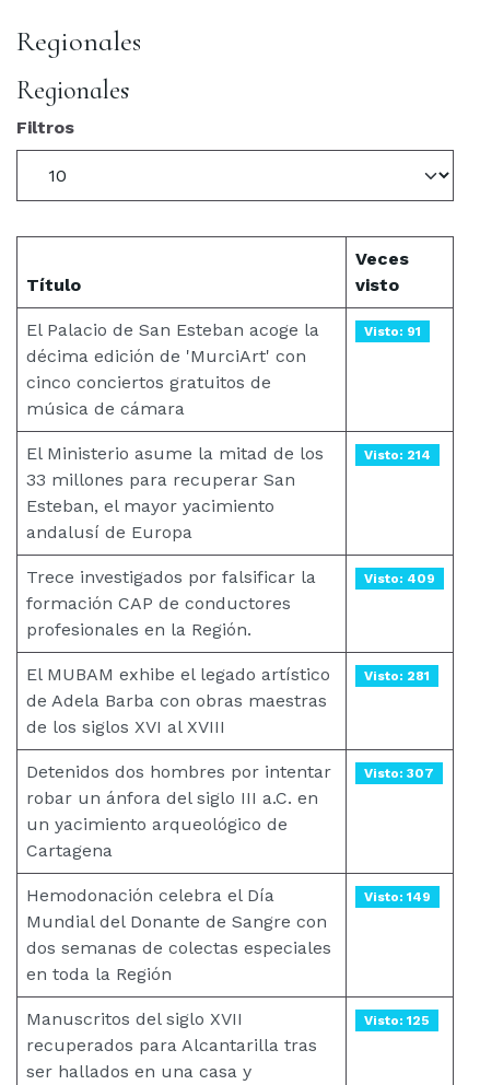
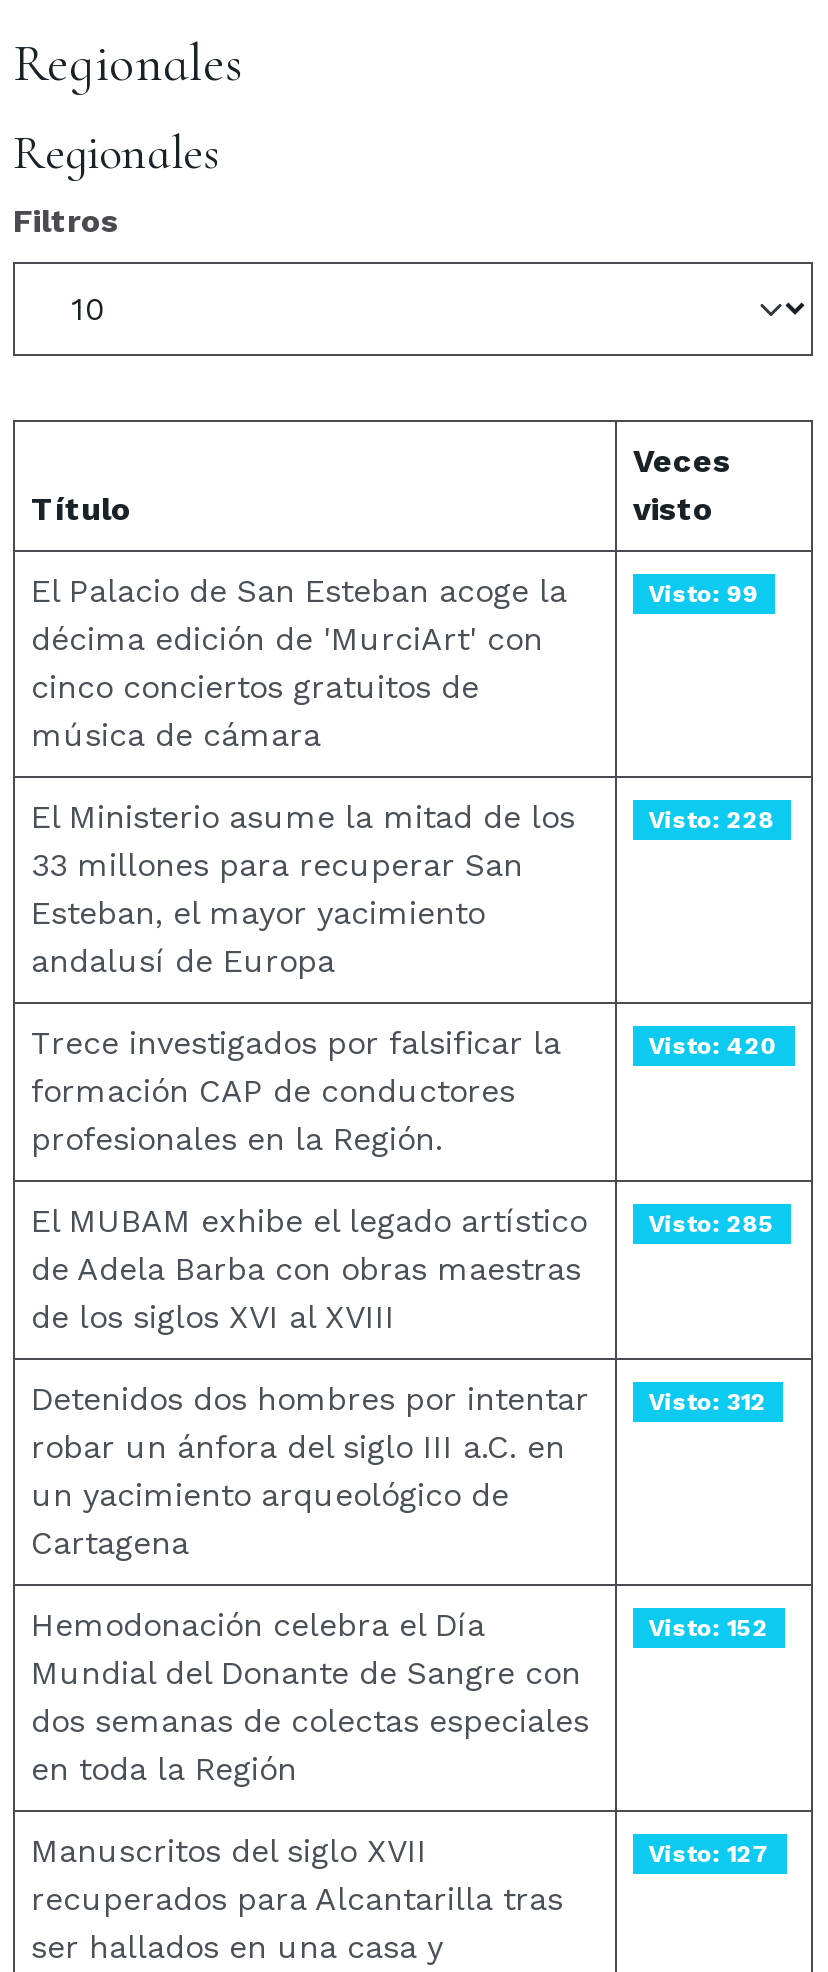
[364,324,421,339] Visto: 91 -> [649,580,759,608] Visto: 99
[364,447,431,463] Visto: 214 -> [649,806,775,834] Visto: 228
[364,571,435,586] Visto: 409 -> [649,1032,779,1060] Visto: 420
[364,668,429,684] Visto: 281 -> [649,1210,775,1238] Visto: 285
[364,766,434,781] Visto: 307 -> [649,1388,767,1416] Visto: 312
[364,889,431,905] Visto: 149 -> [649,1614,769,1642] Visto: 152
[364,1013,429,1028] Visto: 125 -> [649,1840,771,1868] Visto: 127

